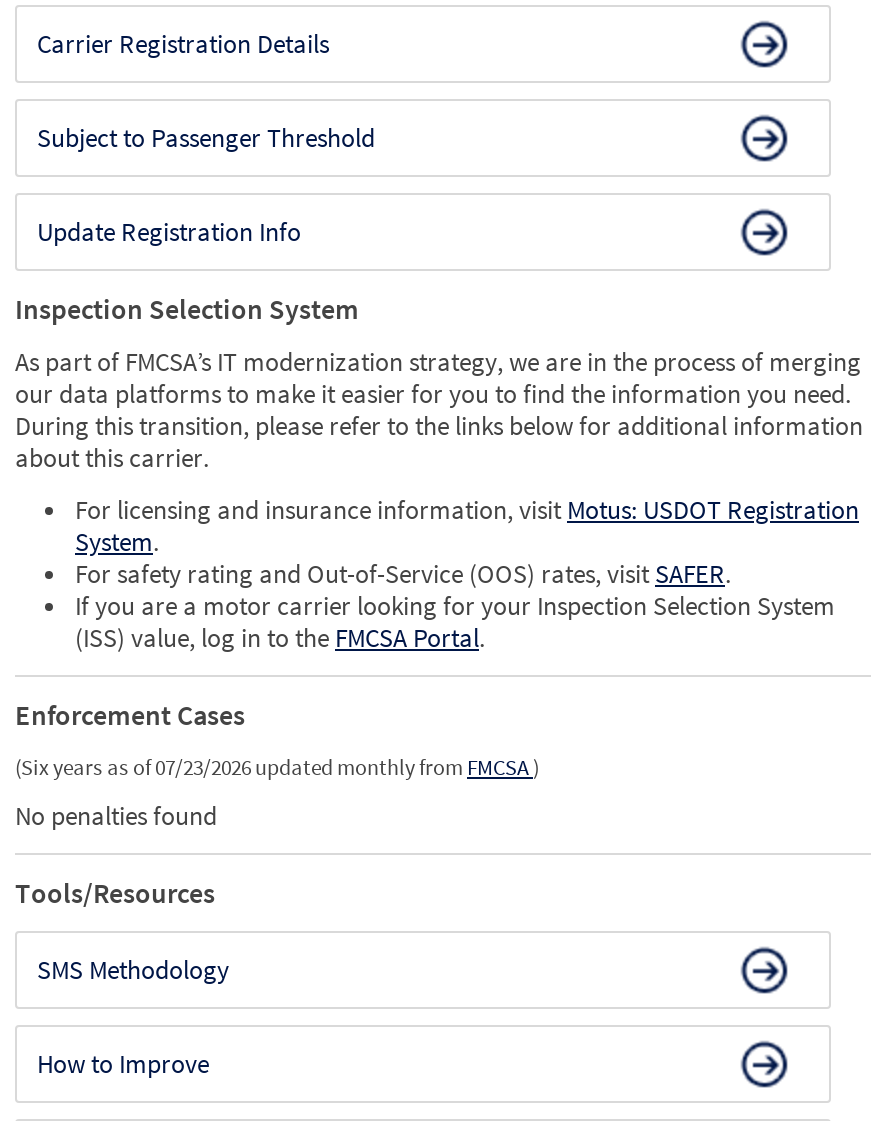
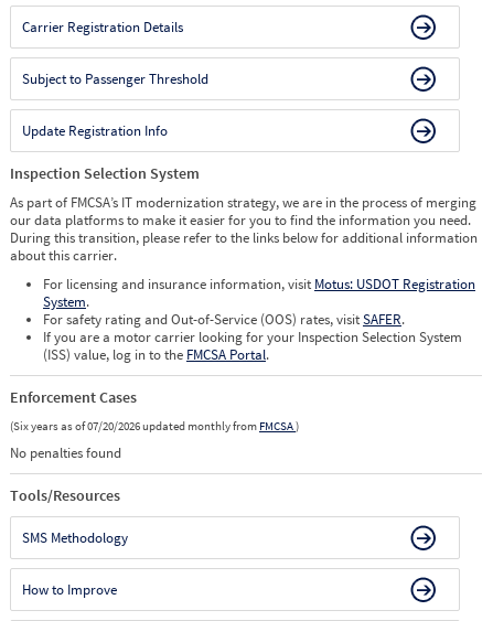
[15,753,539,781] (Six years as of 07/23/2026 updated monthly from FMCSA) -> [10,418,299,433] (Six years as of 07/20/2026 updated monthly from FMCSA)

